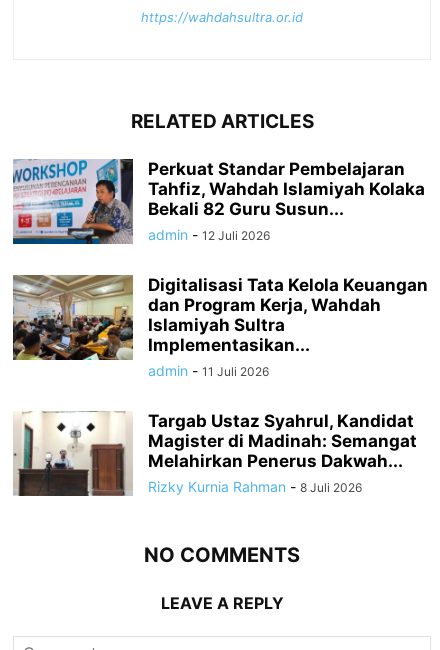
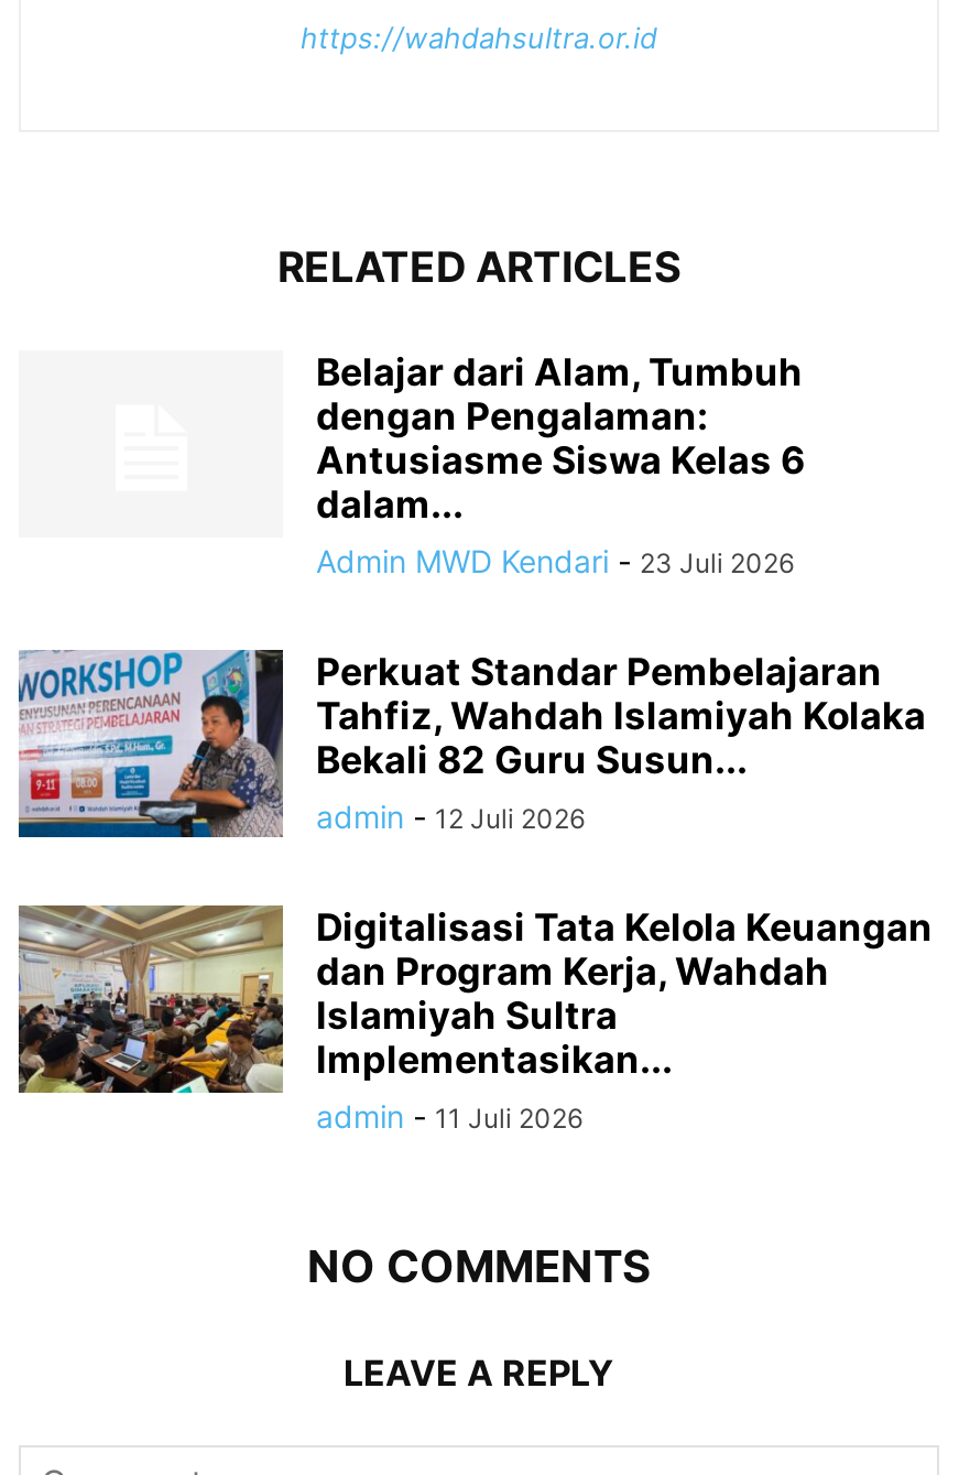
none -> [316,349,805,579] Belajar dari Alam, Tumbuh | dengan Pengalaman: | Antusiasme Siswa Kelas 6 | dalam... | Admin MWD Kendari - 23 Juli 2026
moved [11,158,428,379] -> [14,647,933,1134]: [image] | Perkuat Standar Pembelajaran | Tahfiz, Wahdah Islamiyah Kolaka | ... | Implementasikan... | admin - 11 Juli 2026
[13,410,417,497] [image] | Targab Ustaz Syahrul, Kandidat | Magister di Madinah: Semangat | Melahirkan Penerus Dakwah... | Rizky Kurnia Rahman - 8 Juli 2026 -> none

